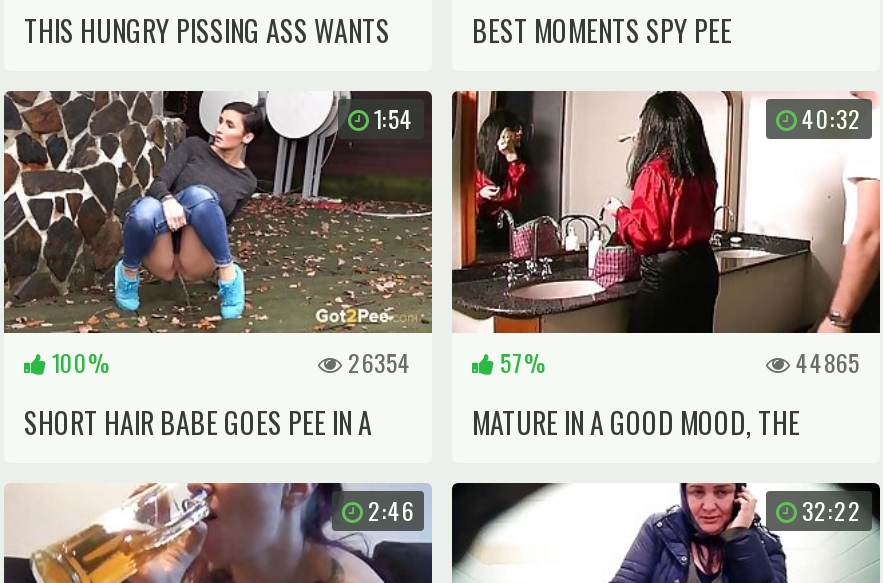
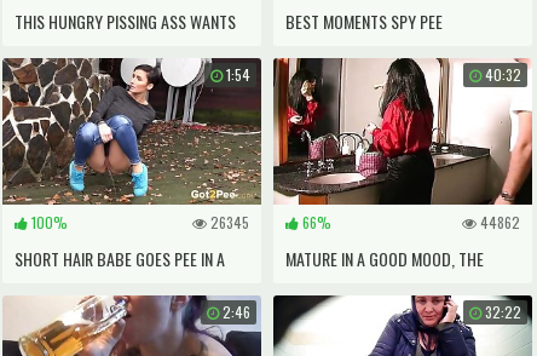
[342,344,412,378] 26354 -> [207,211,249,232] 26345
[494,344,548,378] 57% -> [299,211,331,232] 66%
[790,344,860,378] 44865 -> [477,211,520,232] 44862

